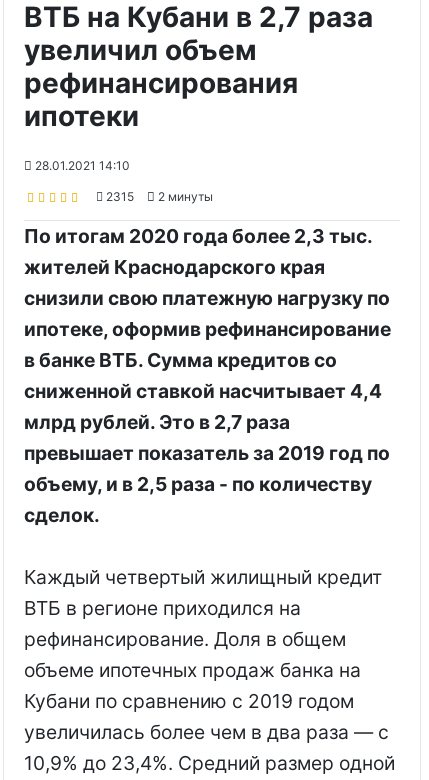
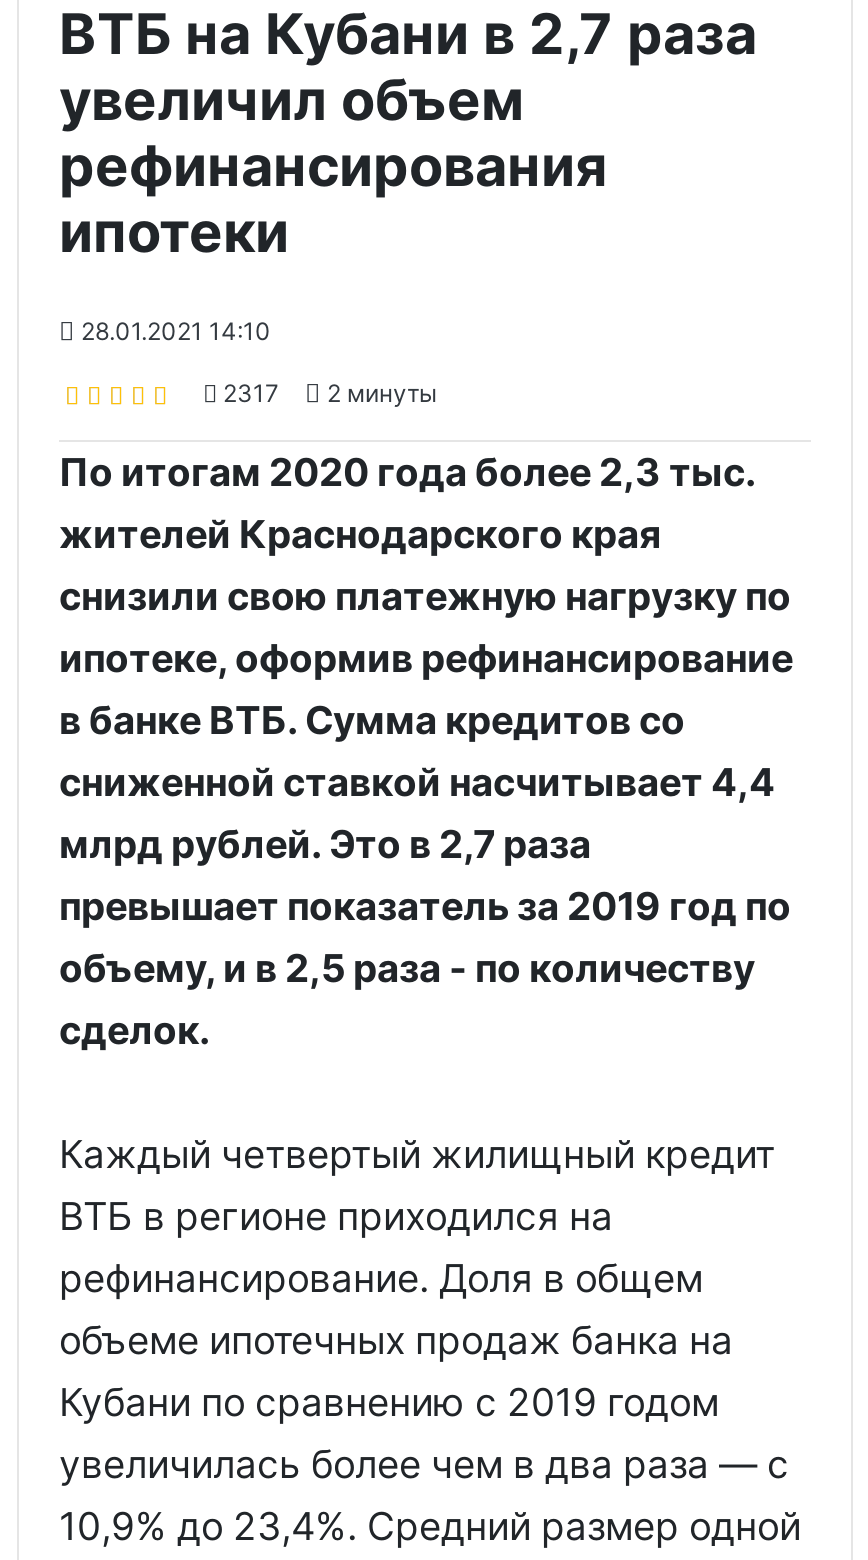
[103,189,134,204] 2315 -> [217,379,279,409] 2317

